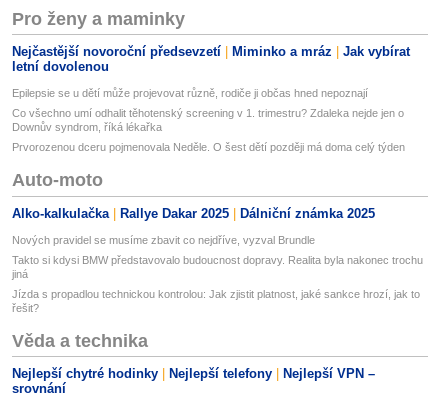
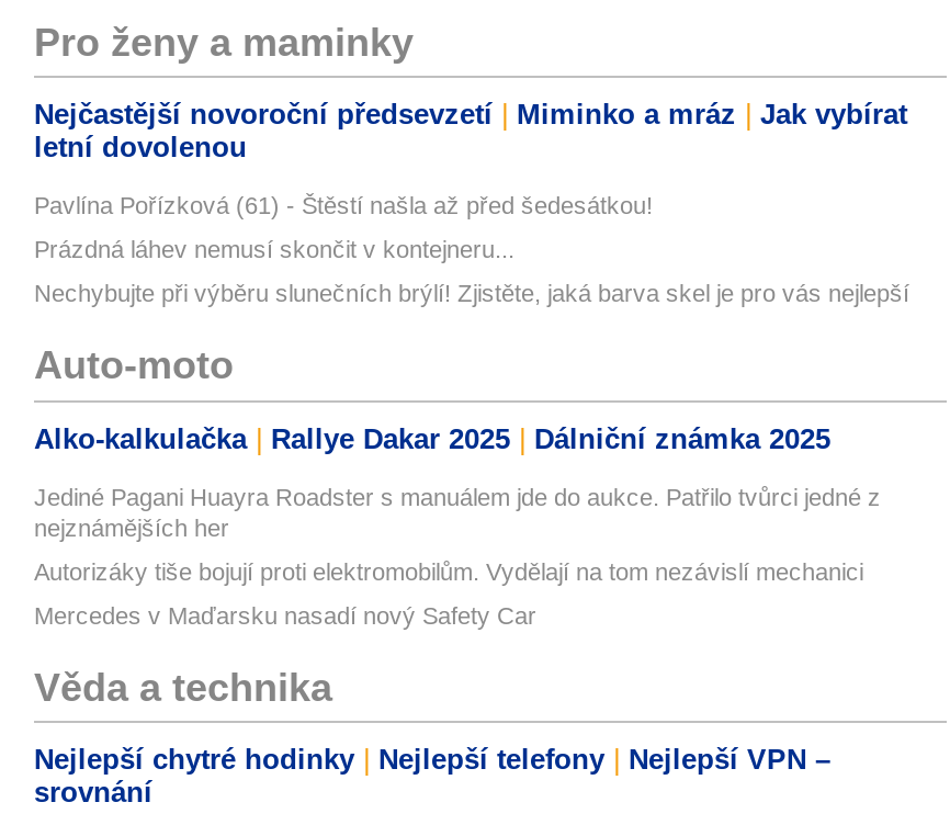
[12,87,368,99] Epilepsie se u dětí může projevovat různě, rodiče ji občas hned nepoznají -> [34,193,653,219] Pavlína Pořízková (61) - Štěstí našla až před šedesátkou!
[12,107,404,133] Co všechno umí odhalit těhotenský screening v 1. trimestru? Zdaleka nejde jen o | Downův syndrom, říká lékařka -> [34,237,514,263] Prázdná láhev nemusí skončit v kontejneru...
[12,141,405,153] Prvorozenou dceru pojmenovala Neděle. O šest dětí později má doma celý týden -> [34,281,909,307] Nechybujte při výběru slunečních brýlí! Zjistěte, jaká barva skel je pro vás nejlepší
[12,234,315,246] Nových pravidel se musíme zbavit co nejdříve, vyzval Brundle -> [34,484,881,541] Jediné Pagani Huayra Roadster s manuálem jde do aukce. Patřilo tvůrci jedné z | nejznámějších her
[12,254,423,280] Takto si kdysi BMW představovalo budoucnost dopravy. Realita byla nakonec trochu | jiná -> [34,558,863,585] Autorizáky tiše bojují proti elektromobilům. Vydělají na tom nezávislí mechanici
[12,288,420,314] Jízda s propadlou technickou kontrolou: Jak zjistit platnost, jaké sankce hrozí, jak to | řešit? -> [34,602,536,628] Mercedes v Maďarsku nasadí nový Safety Car

